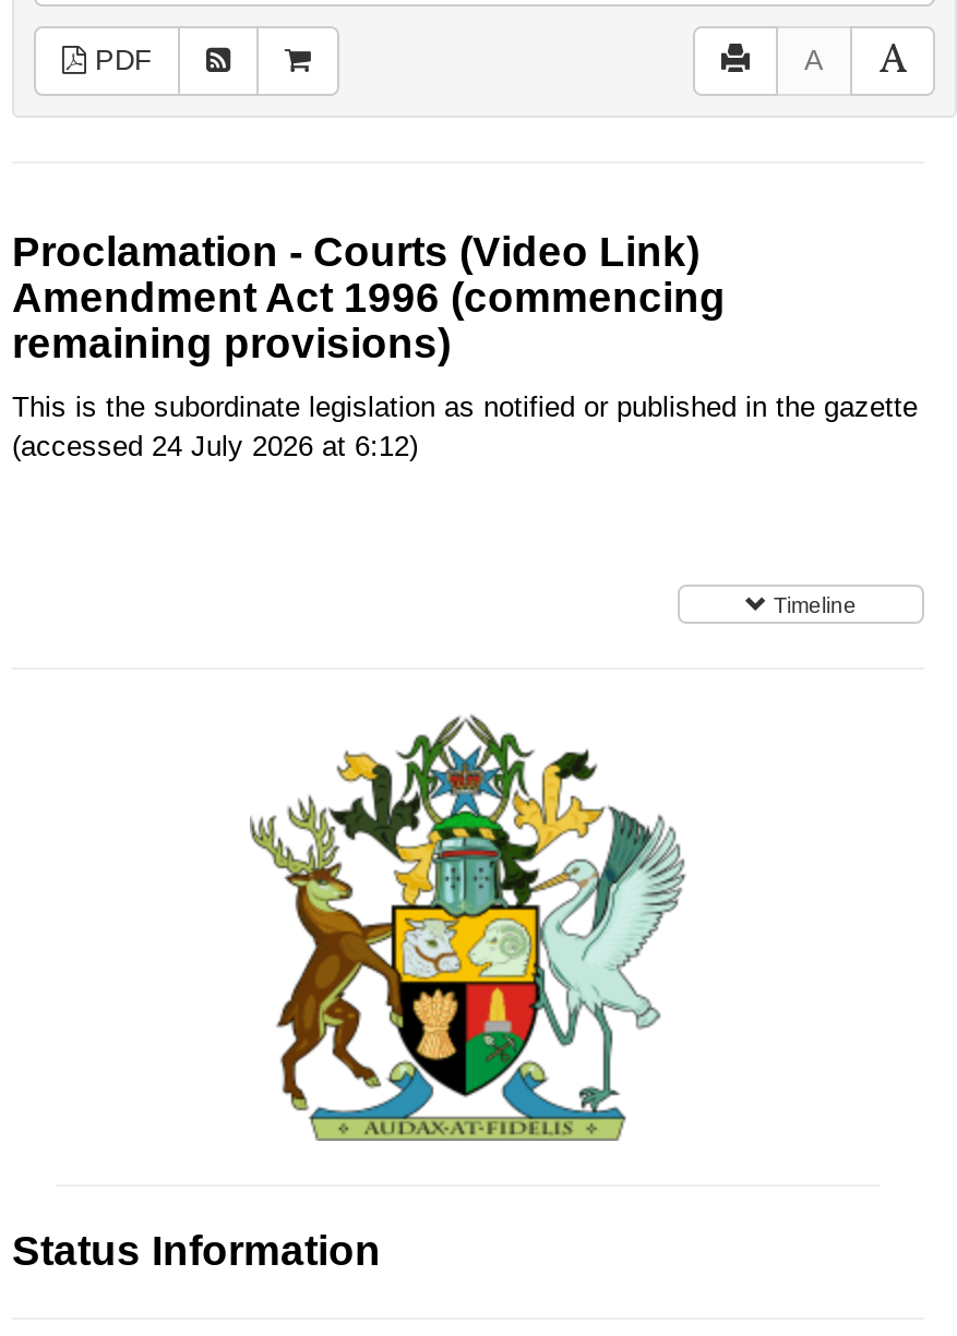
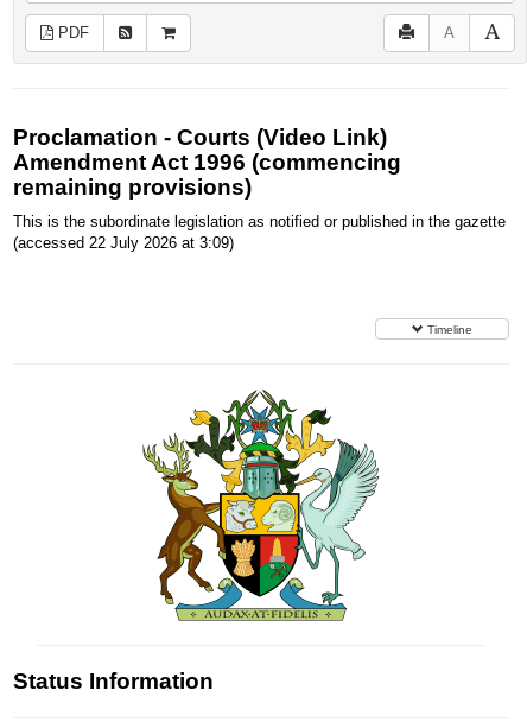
[12,430,418,462] (accessed 24 July 2026 at 6:12) -> [13,234,234,252] (accessed 22 July 2026 at 3:09)

